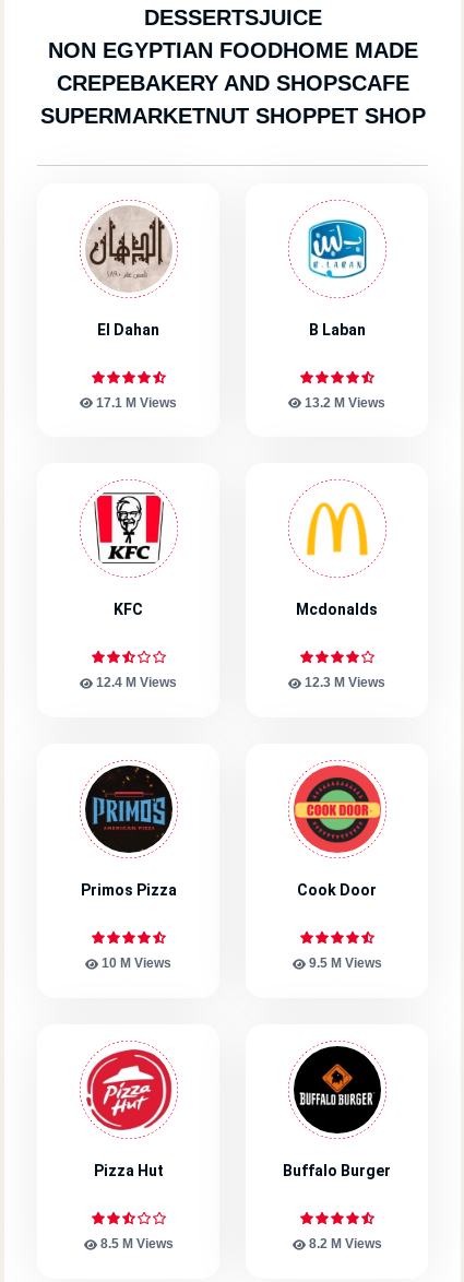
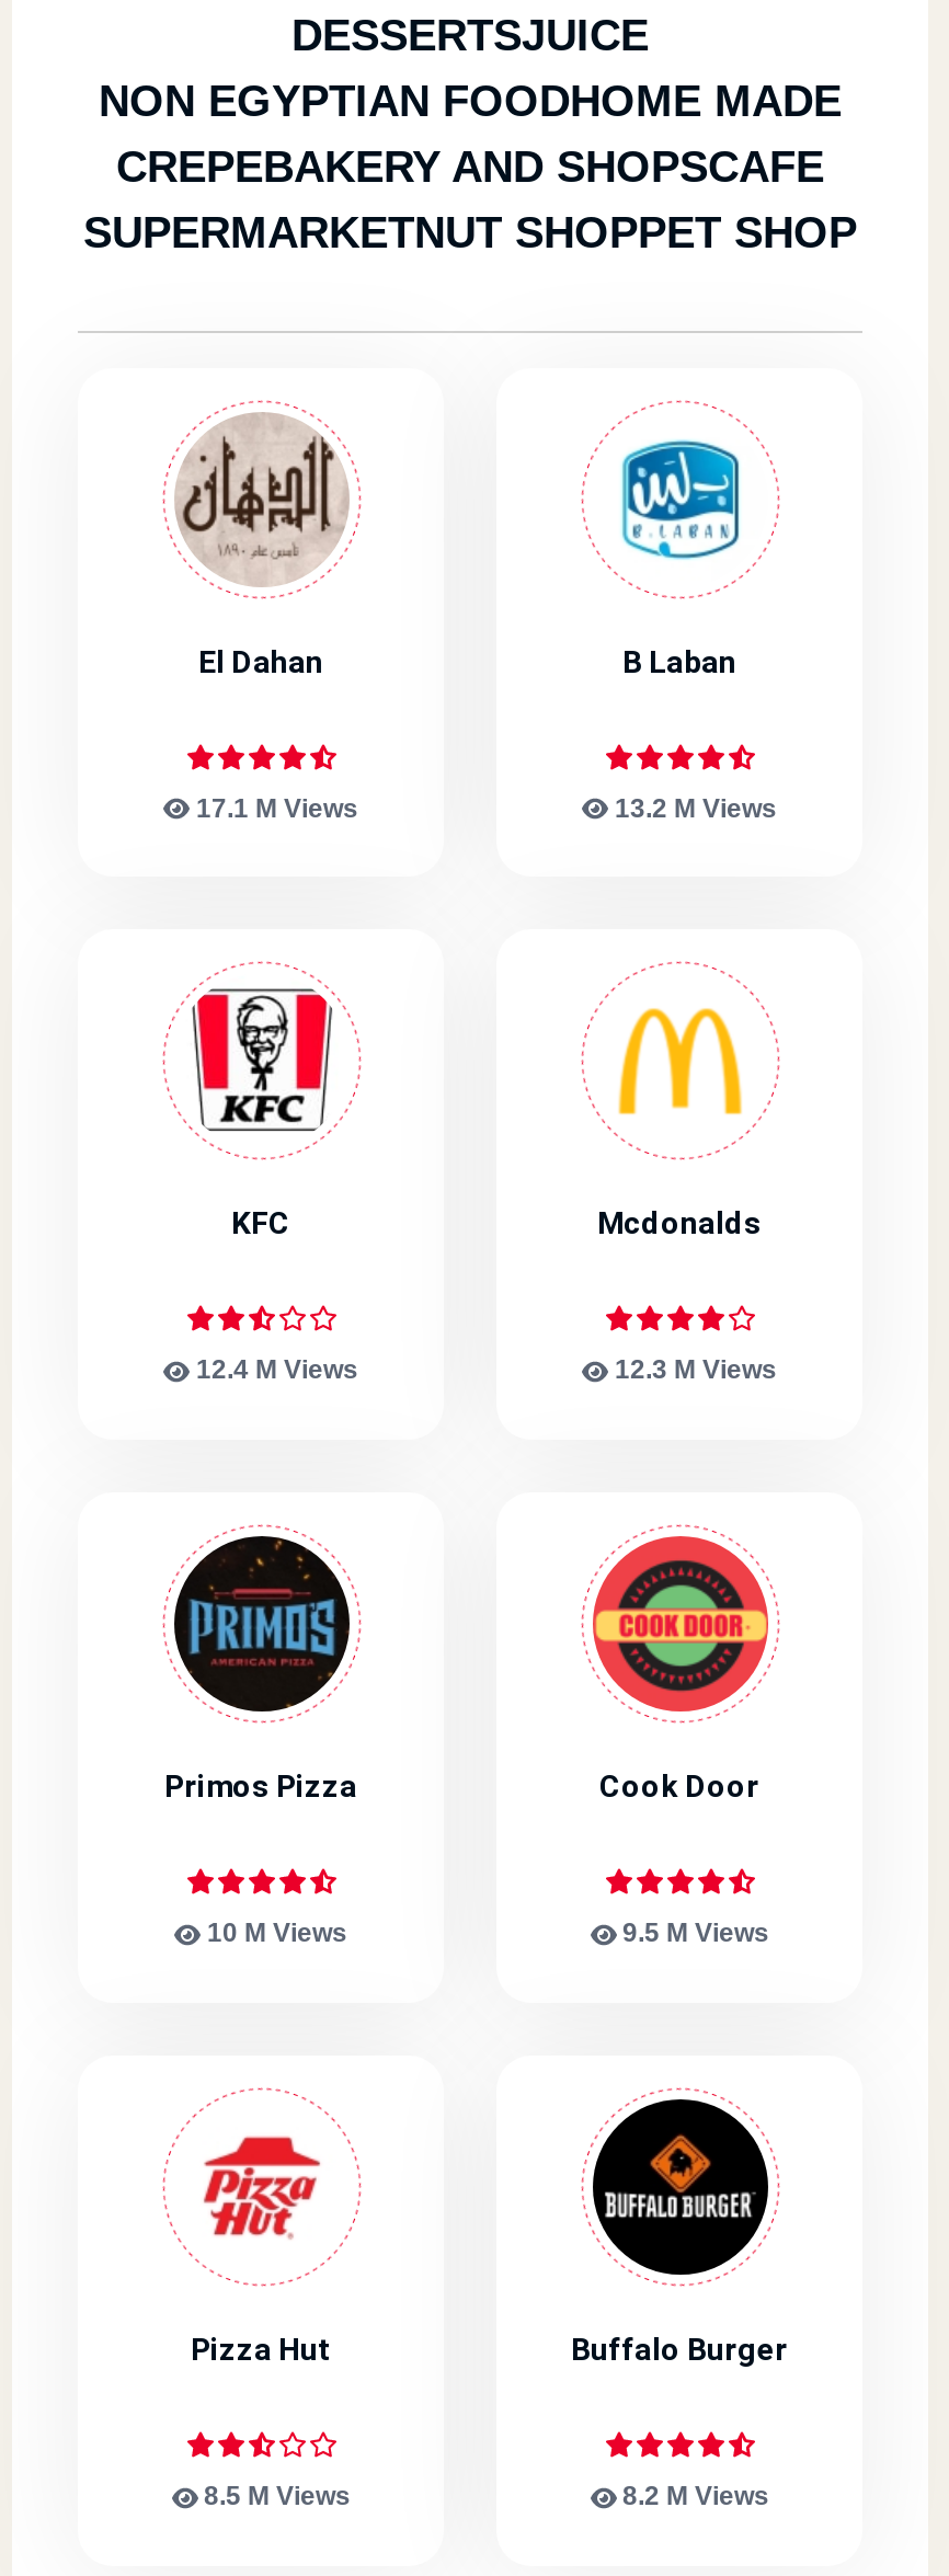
[85,1048,172,1131] [image] -> [176,2106,347,2268] [image]

